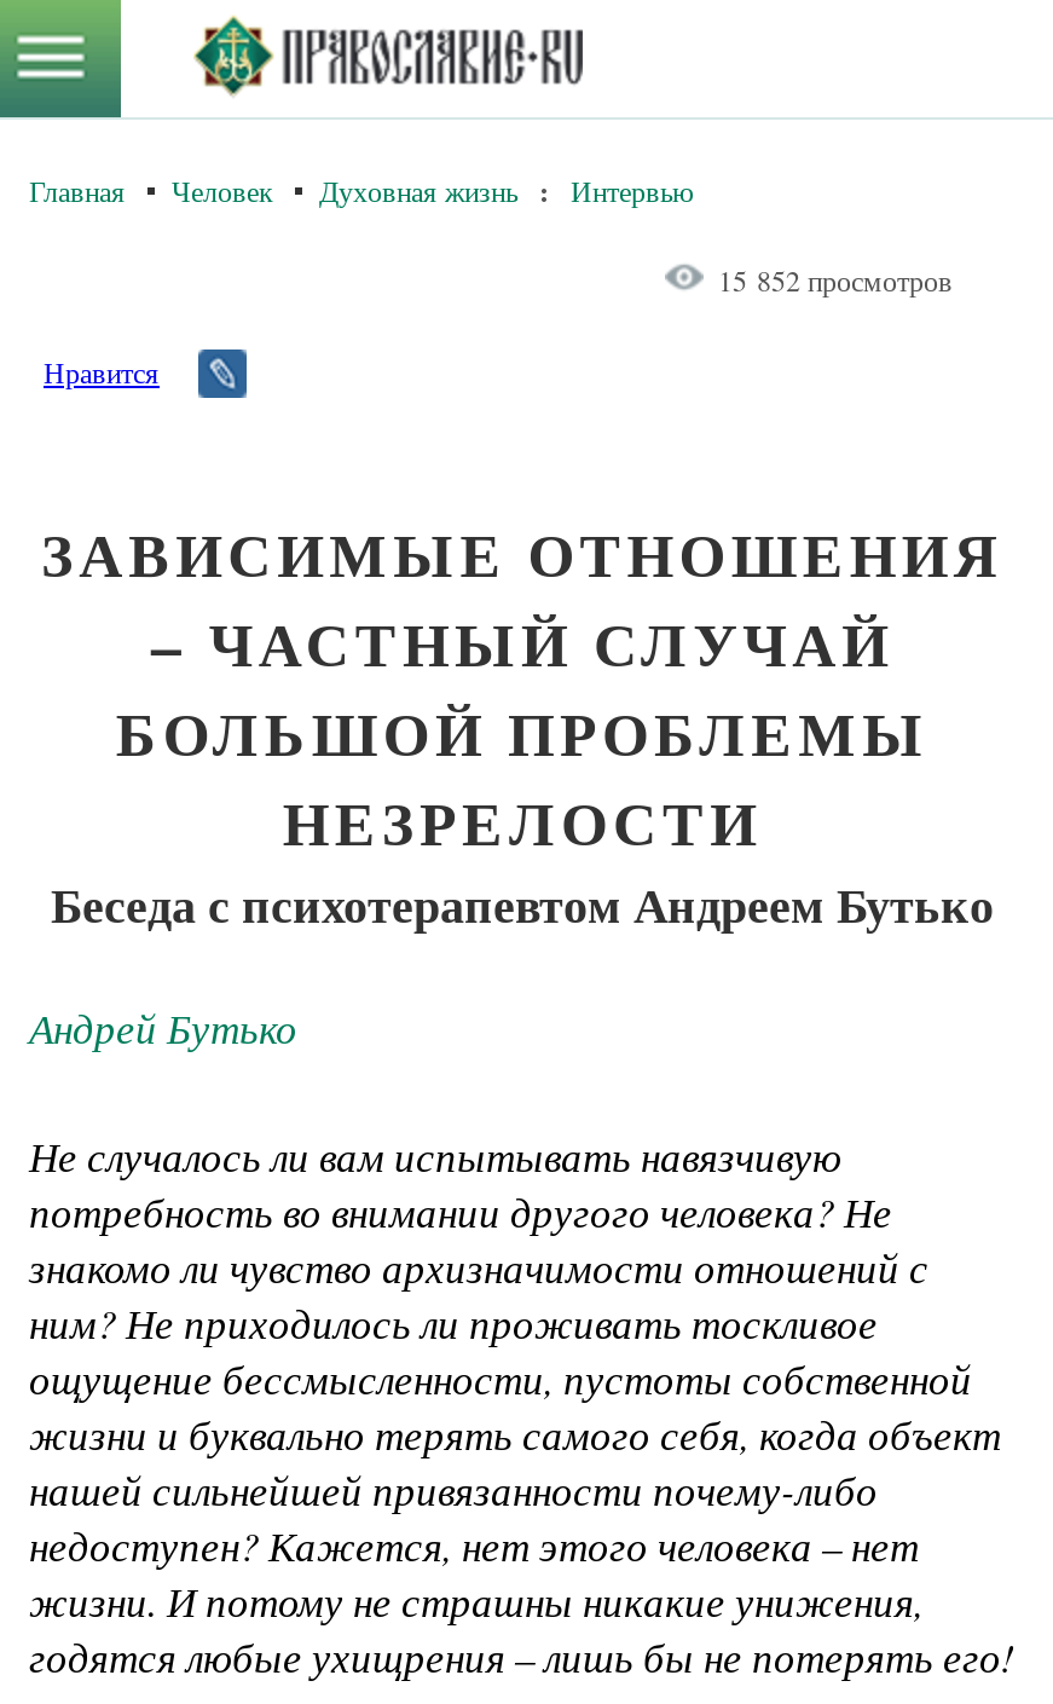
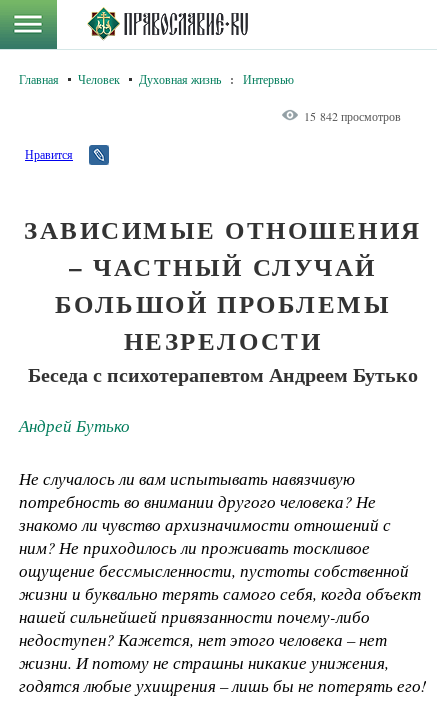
[718,260,953,299] 15 852 просмотров -> [304,108,401,124] 15 842 просмотров

